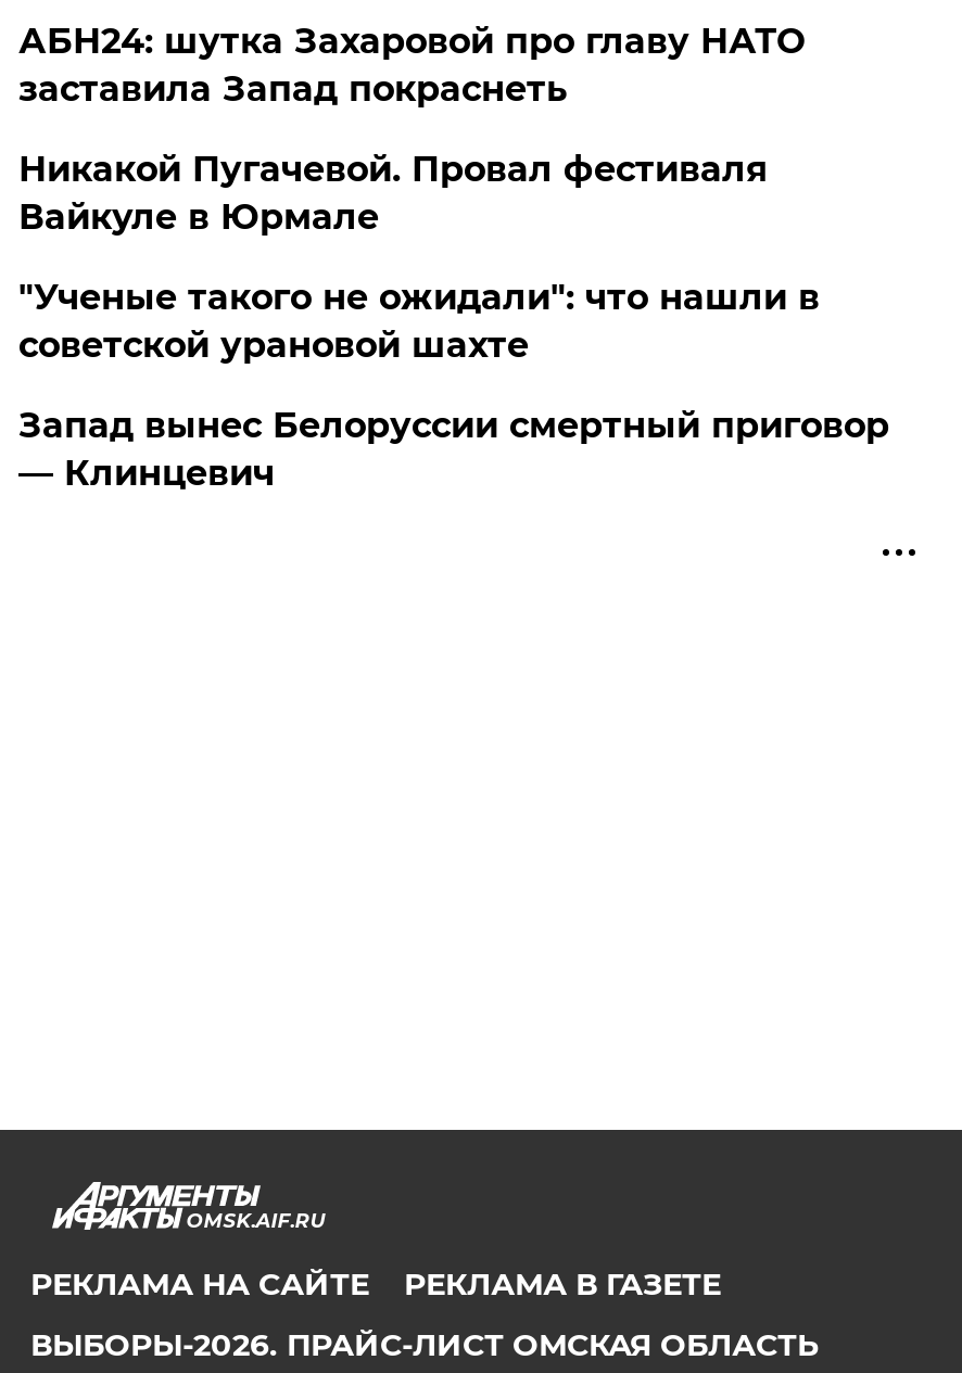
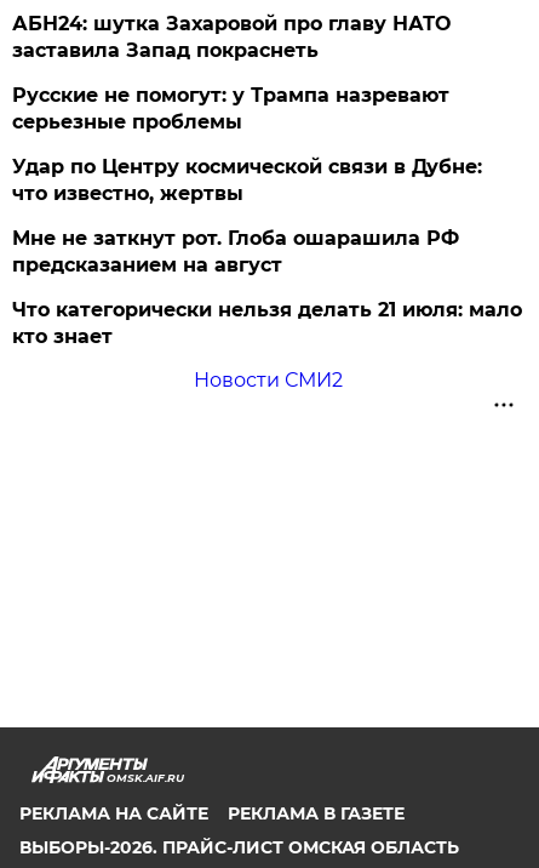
[18,148,889,494] Никакой Пугачевой. Провал фестиваля | Вайкуле в Юрмале | "Ученые такого не ожидали": что нашли в | советской урановой шахте | Запад вынес Белоруссии смертный приговор | — Клинцевич -> [13,84,523,391] Русские не помогут: у Трампа назревают | серьезные проблемы | Удар по Центру космической связи в Дубне: | что известно, жертвы | Мне не заткнут рот. Глоба ошарашила РФ | предсказанием на август | Что категорически нельзя делать 21 июля: мало | кто знает | Новости СМИ2

